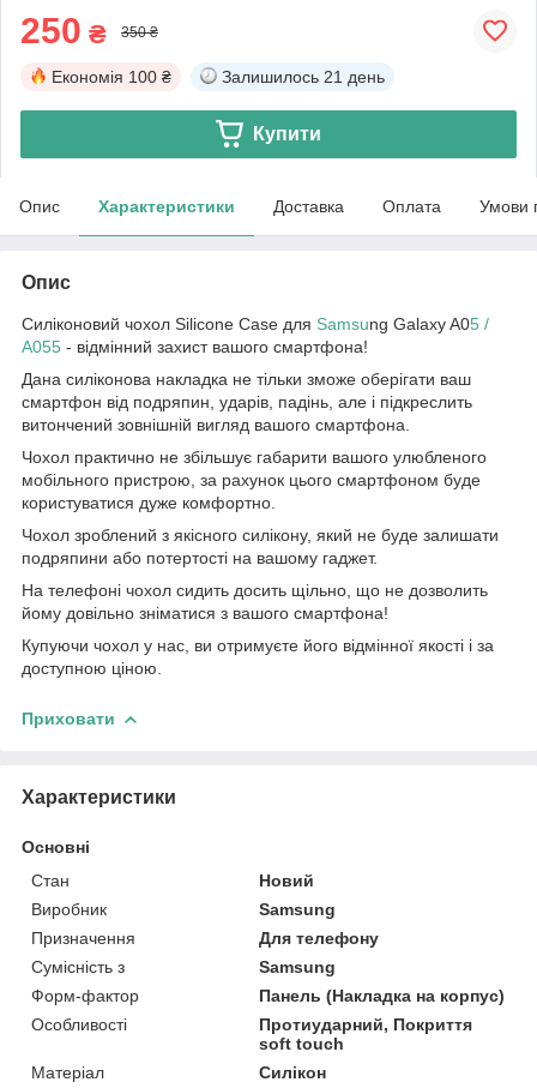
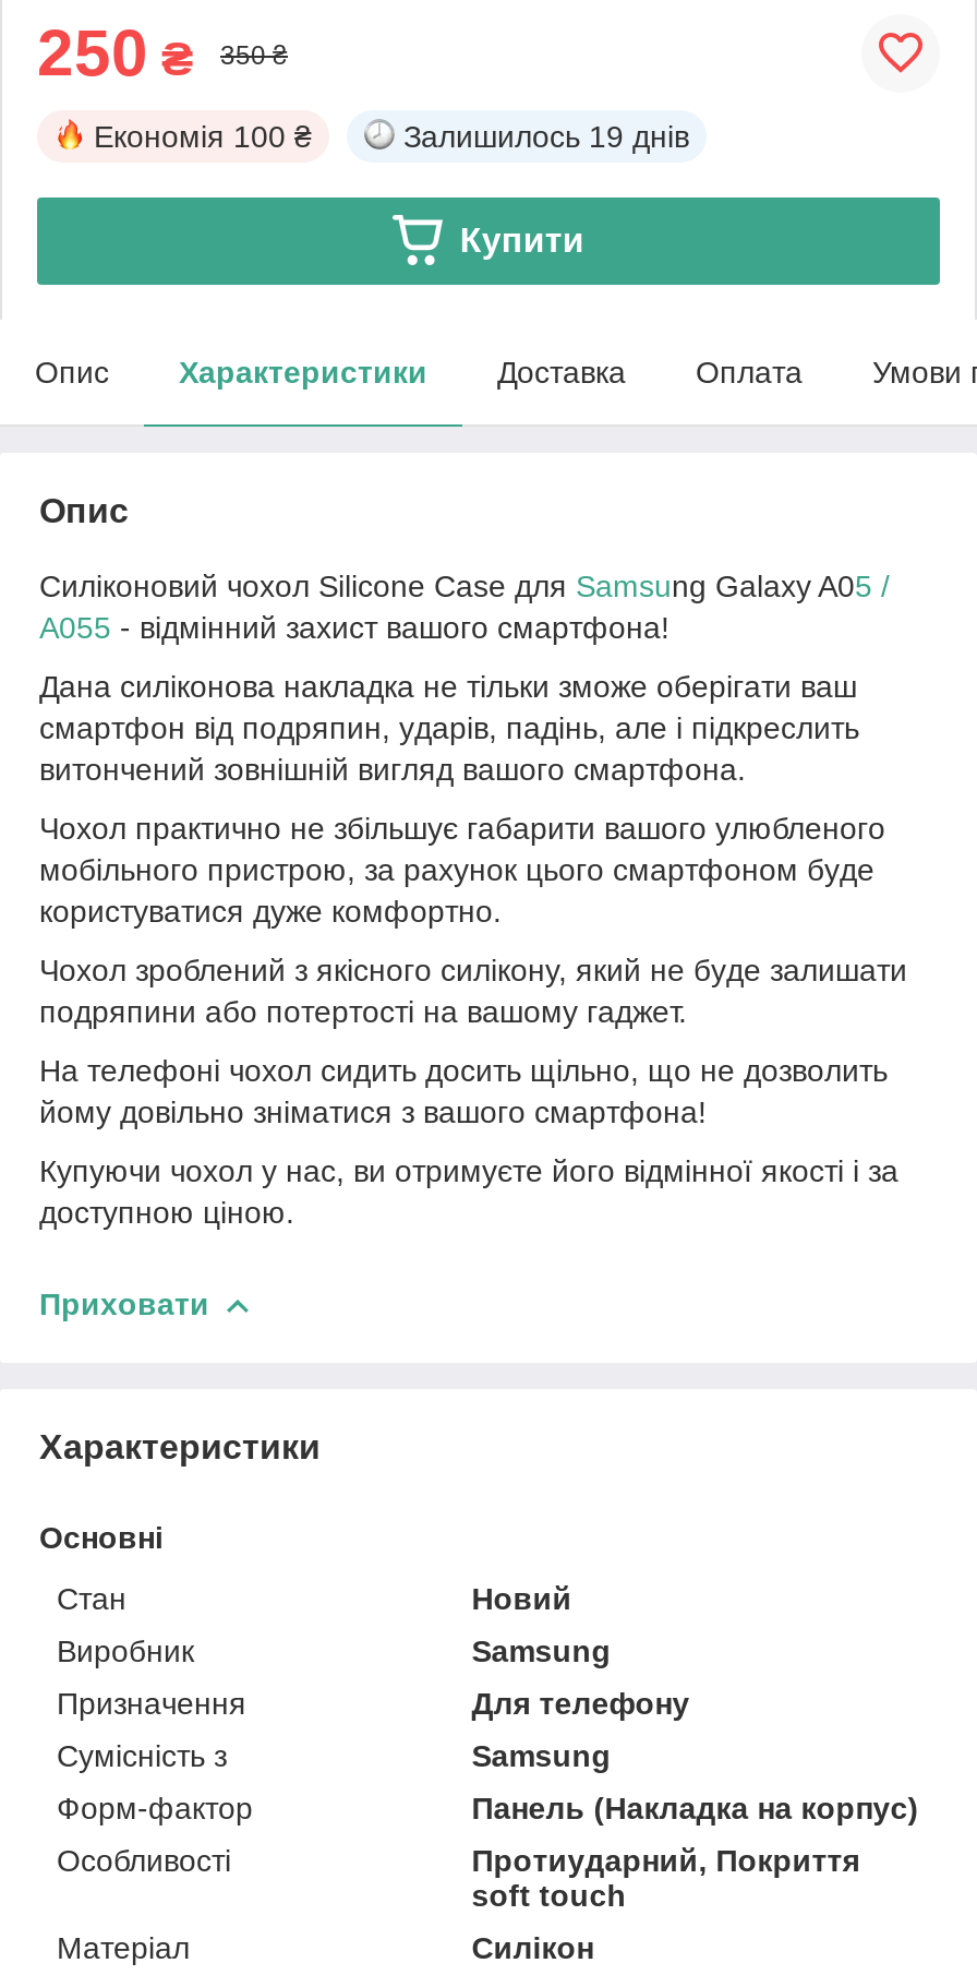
[222,67,385,86] Залишилось 21 день -> [403,118,689,153] Залишилось 19 днів

